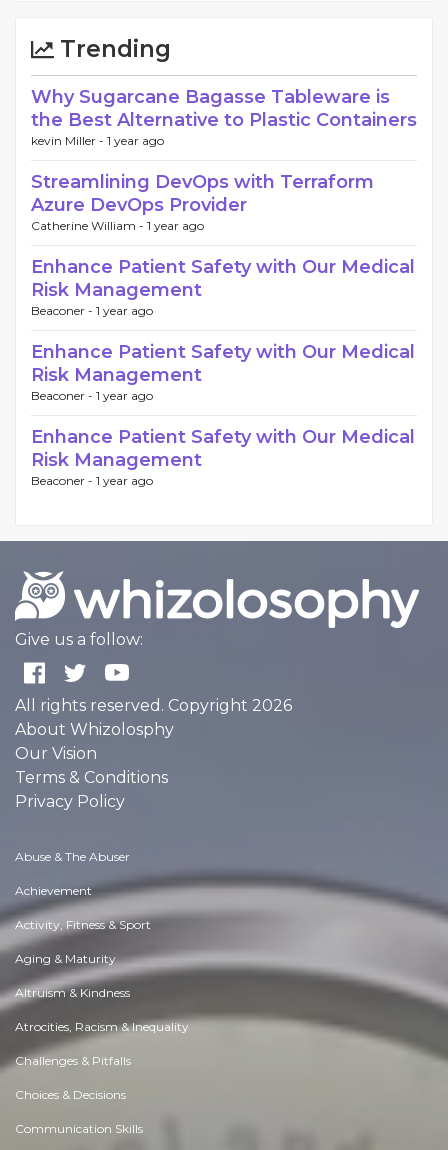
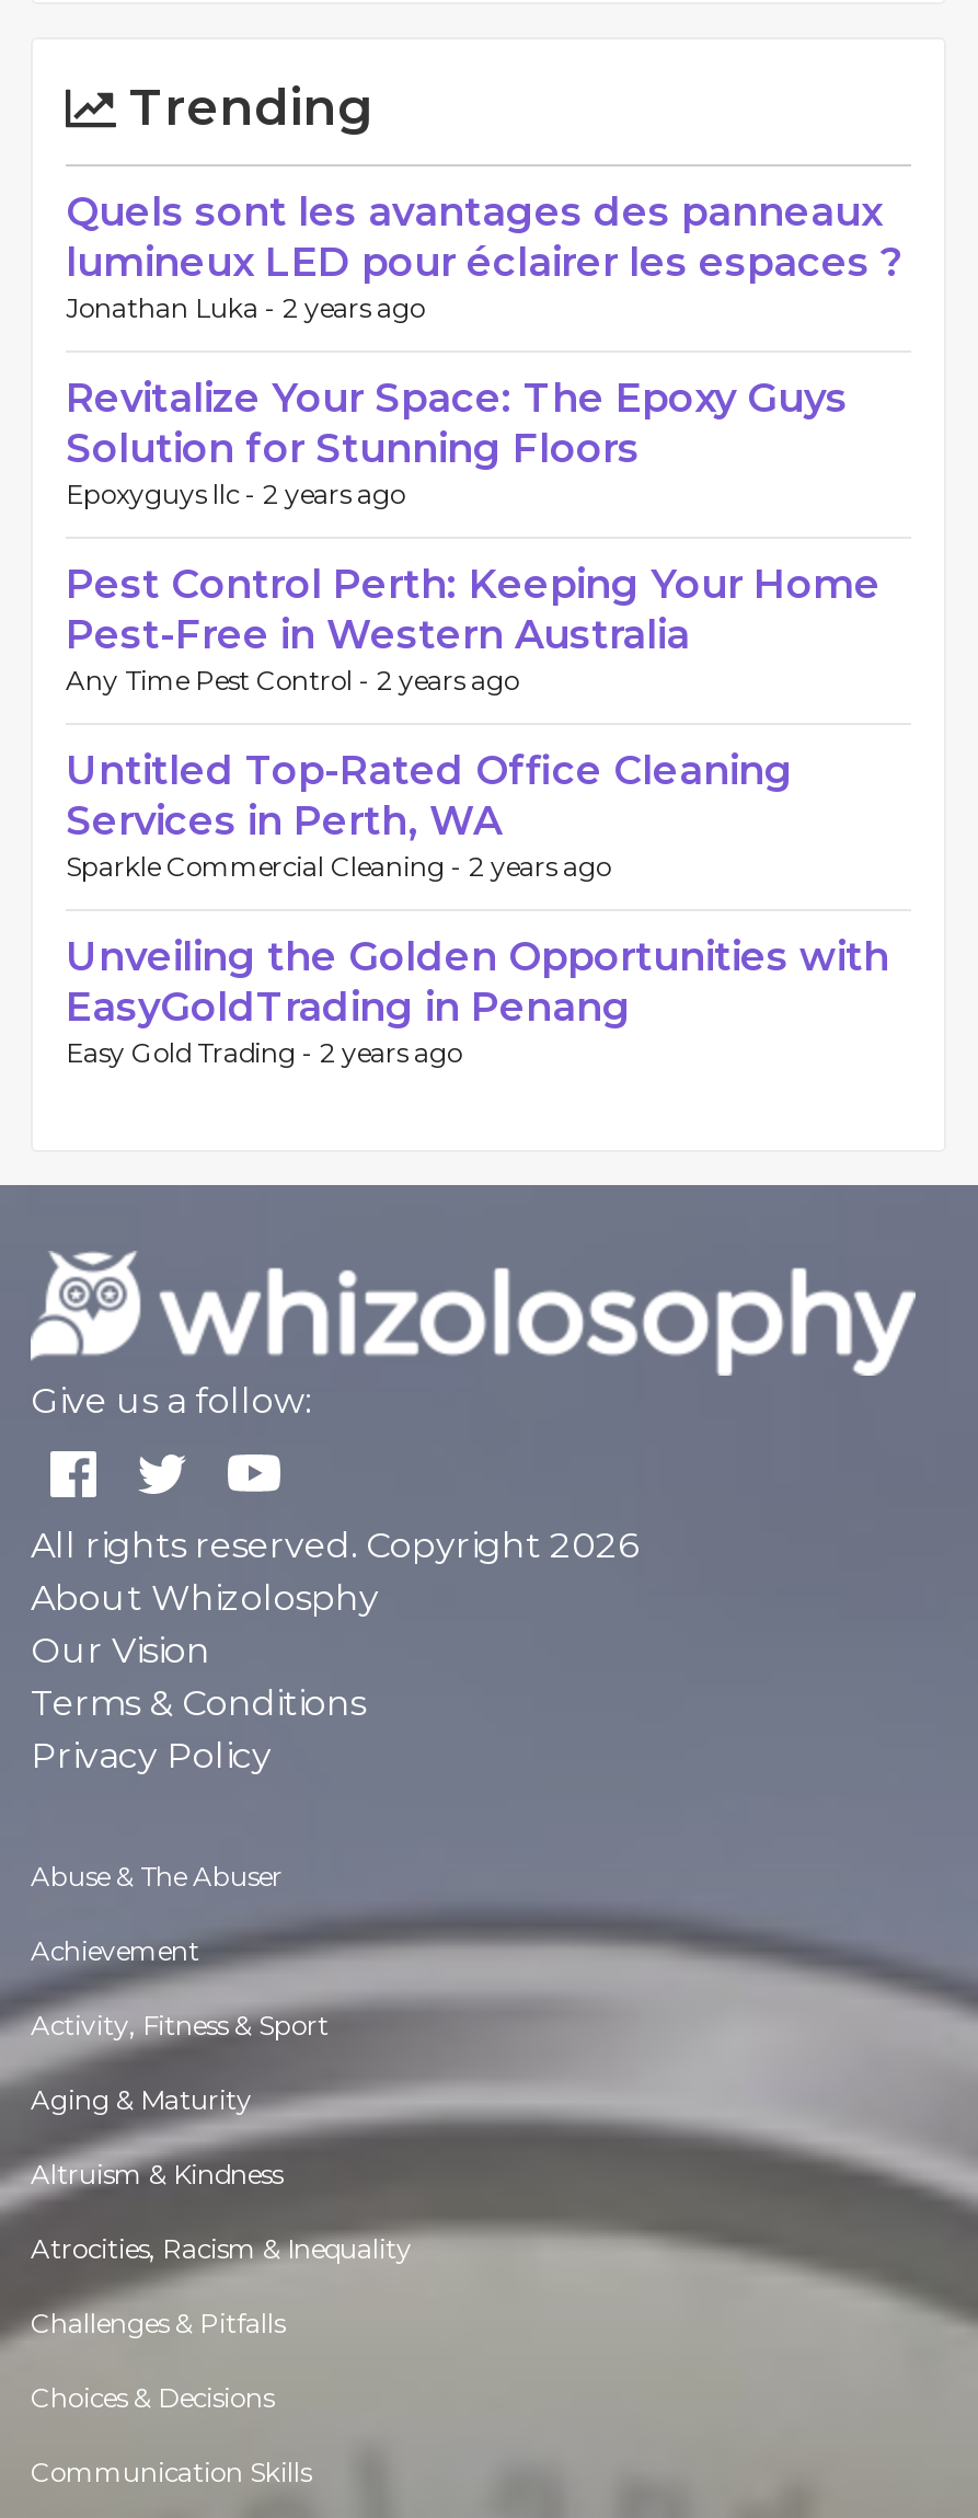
[31,86,417,148] Why Sugarcane Bagasse Tableware is | the Best Alternative to Plastic Containers | kevin Miller - 1 year ago -> [66,188,902,324] Quels sont les avantages des panneaux | lumineux LED pour éclairer les espaces ? | Jonathan Luka - 2 years ago
[31,171,374,233] Streamlining DevOps with Terraform | Azure DevOps Provider | Catherine William - 1 year ago -> [66,374,848,510] Revitalize Your Space: The Epoxy Guys | Solution for Stunning Floors | Epoxyguys llc - 2 years ago
[31,256,415,318] Enhance Patient Safety with Our Medical | Risk Management | Beaconer - 1 year ago -> [66,560,881,696] Pest Control Perth: Keeping Your Home | Pest-Free in Western Australia | Any Time Pest Control - 2 years ago
[31,341,415,403] Enhance Patient Safety with Our Medical | Risk Management | Beaconer - 1 year ago -> [66,746,793,882] Untitled Top-Rated Office Cleaning | Services in Perth, WA | Sparkle Commercial Cleaning - 2 years ago
[31,426,415,488] Enhance Patient Safety with Our Medical | Risk Management | Beaconer - 1 year ago -> [66,933,889,1068] Unveiling the Golden Opportunities with | EasyGoldTrading in Penang | Easy Gold Trading - 2 years ago

